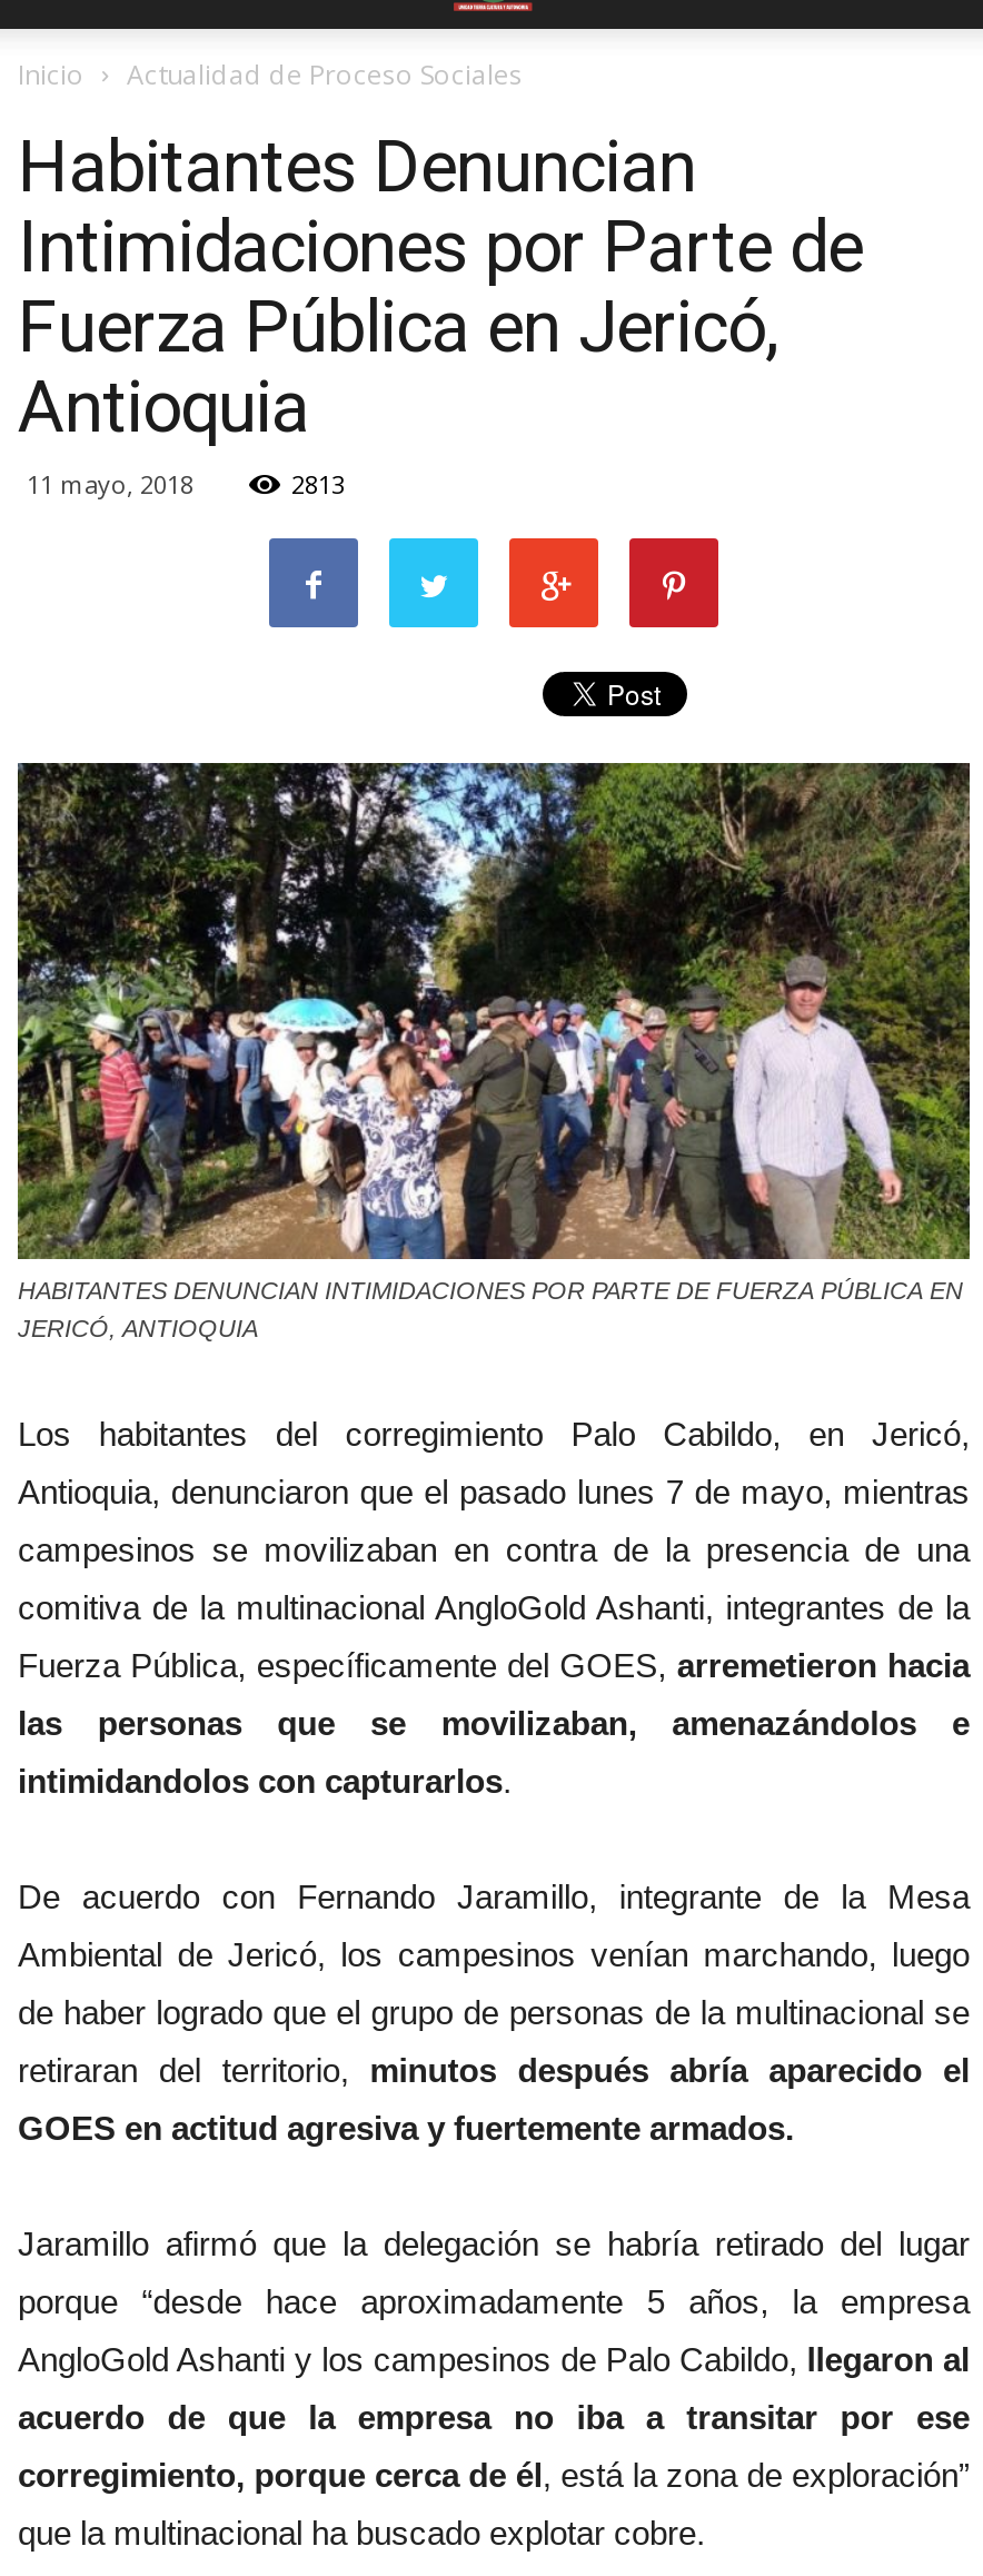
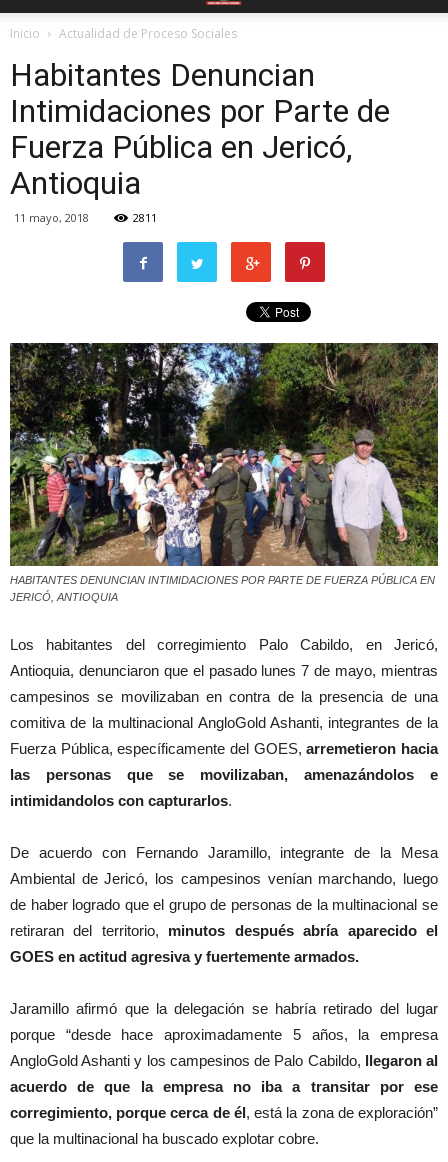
[291,467,345,501] 2813 -> [133,210,157,225] 2811

